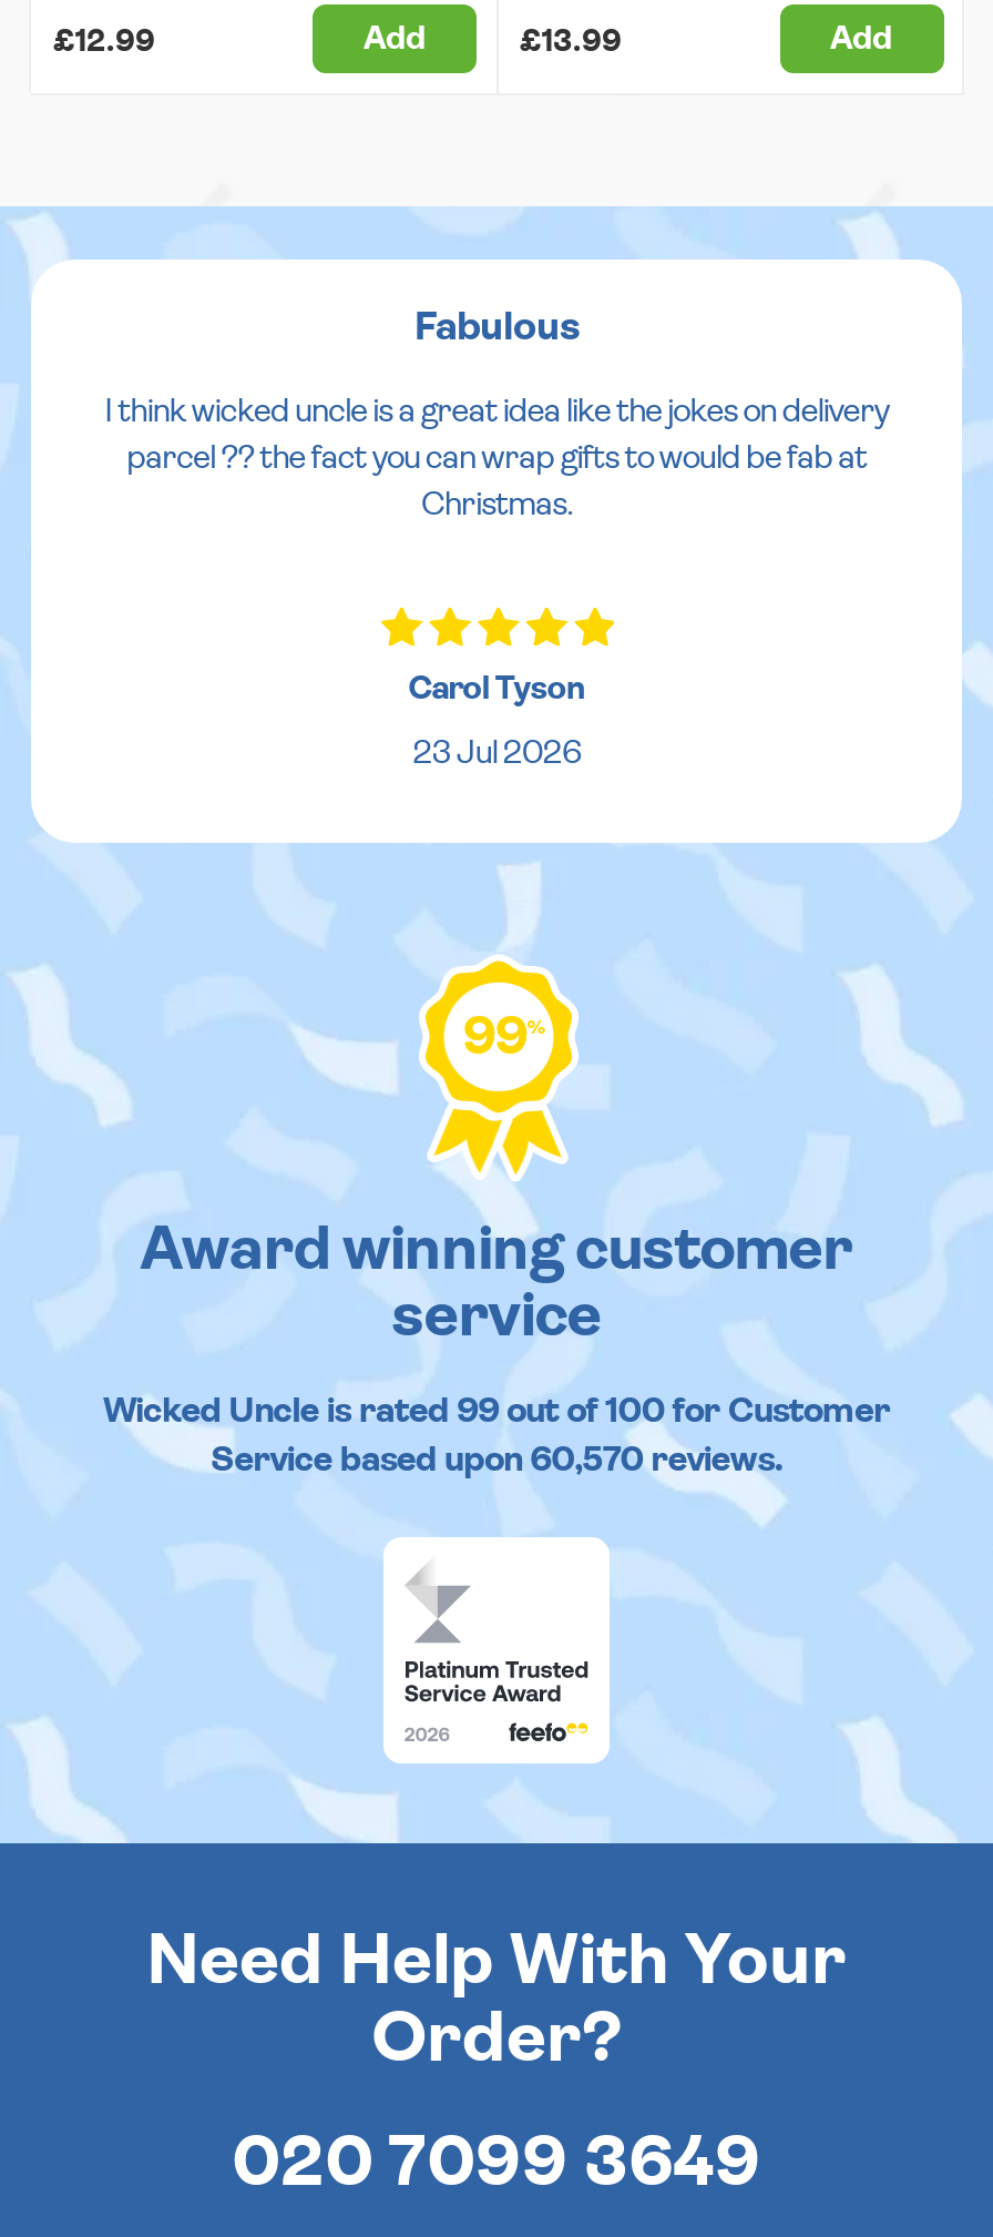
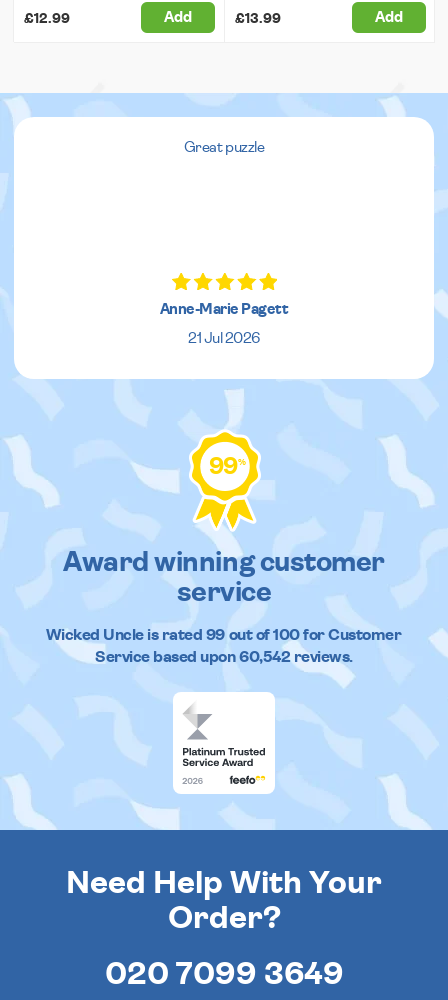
[104,308,889,521] Fabulous | I think wicked uncle is a great idea like the jokes on delivery | parcel ?? the fact you can wrap gifts to would be fab at | Christmas. -> [184,140,264,155] Great puzzle
[408,671,585,769] Carol Tyson | 23 Jul 2026 -> [160,302,288,346] Anne-Marie Pagett | 21 Jul 2026
[211,1441,782,1477] Service based upon 60,570 reviews. -> [95,649,353,665] Service based upon 60,542 reviews.

